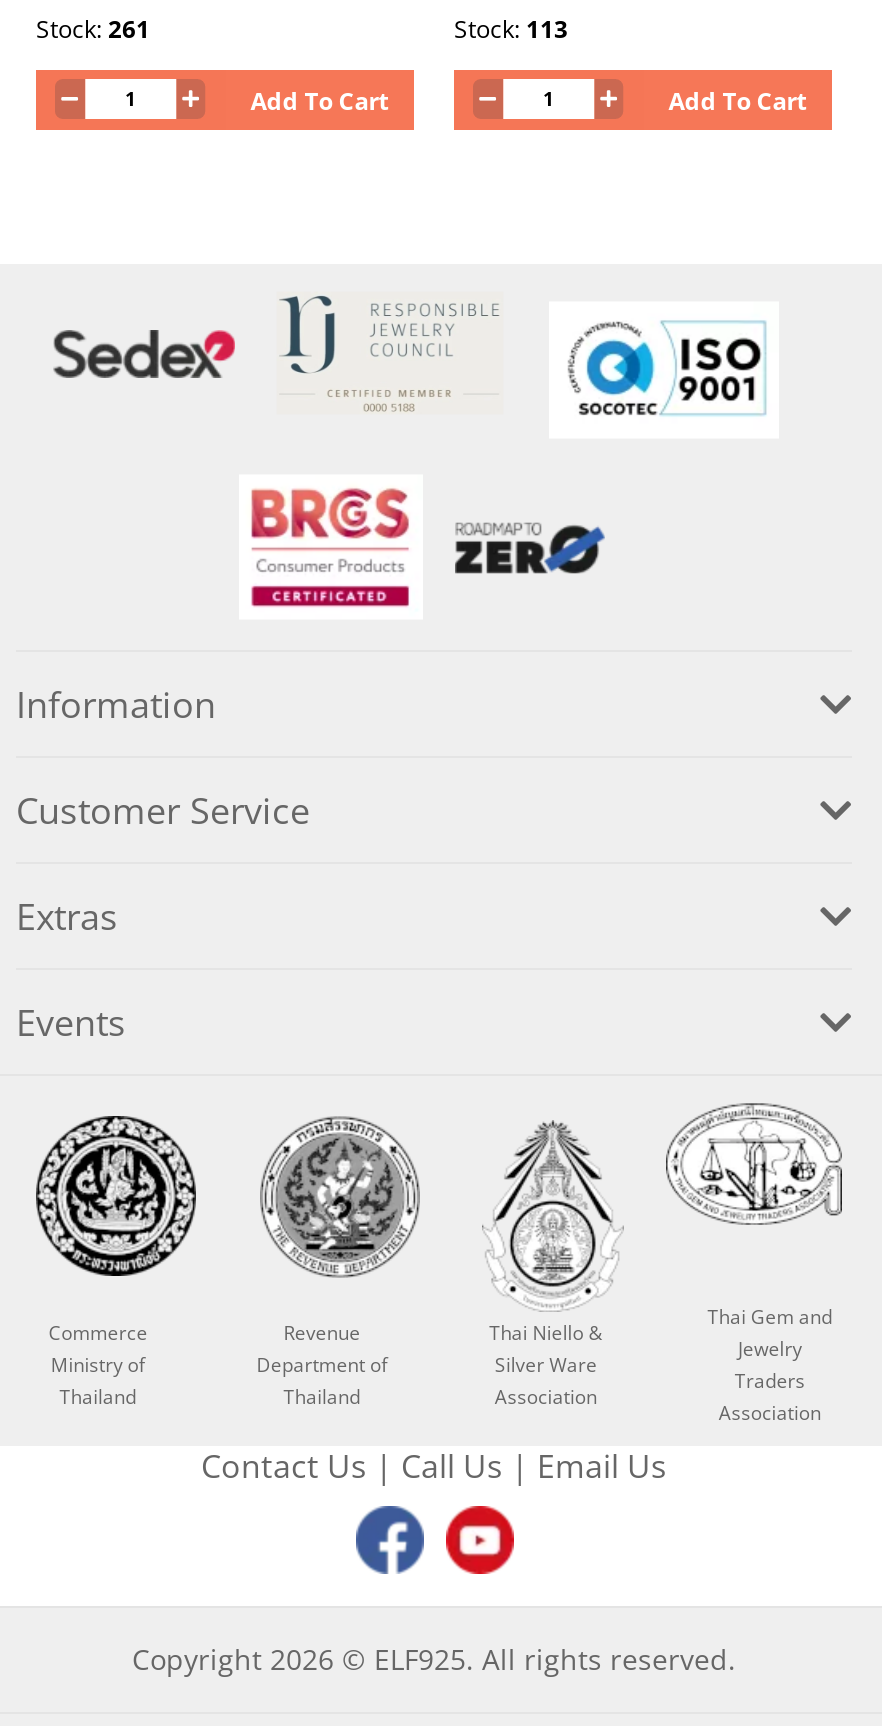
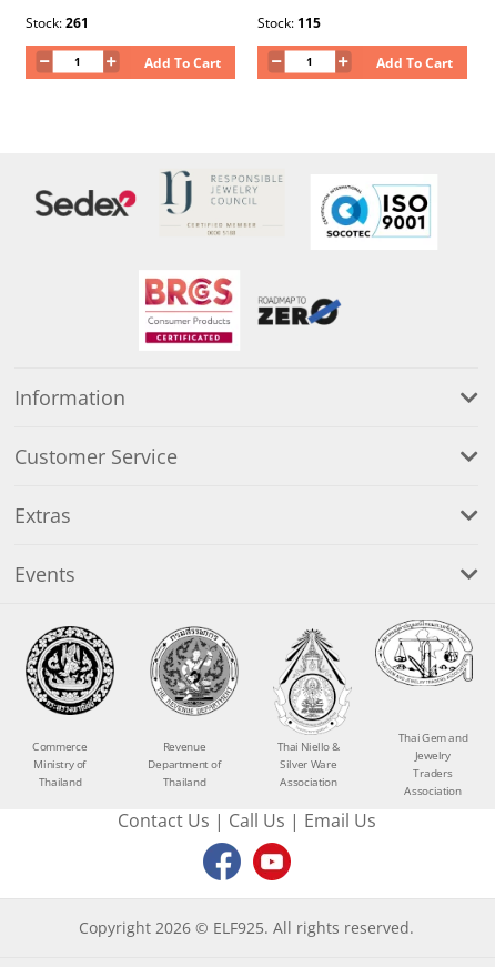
[454,11,568,45] Stock: 113 -> [257,13,321,32] Stock: 115

